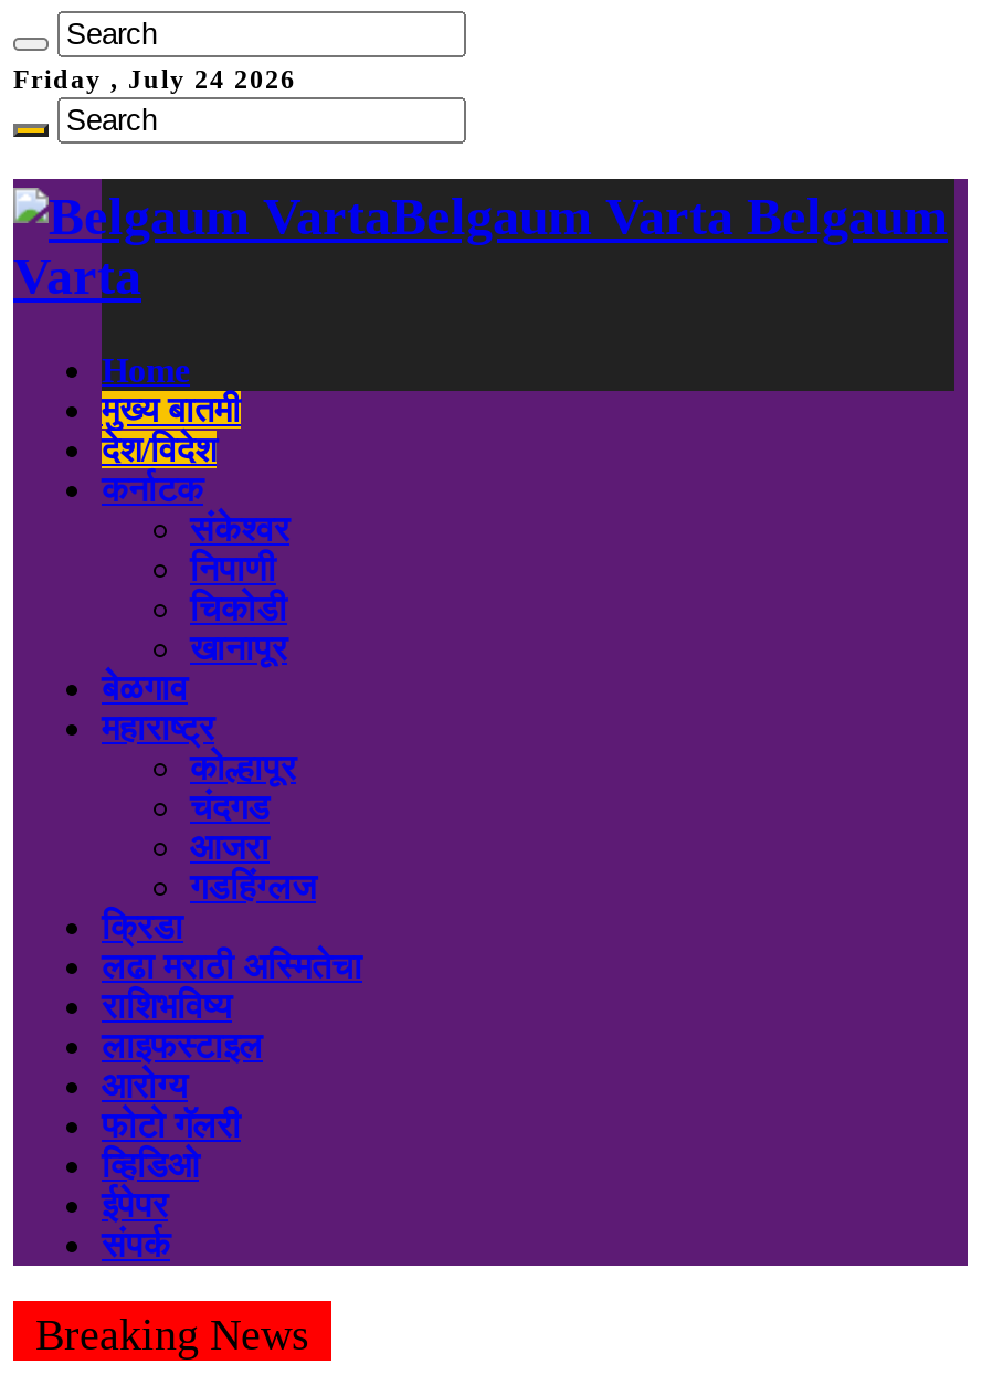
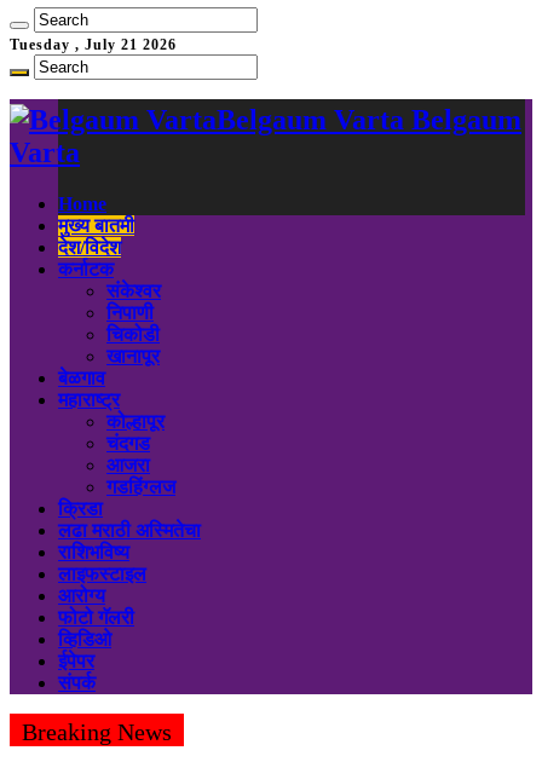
[13,64,296,95] Friday , July 24 2026 -> [10,36,177,53] Tuesday , July 21 2026

